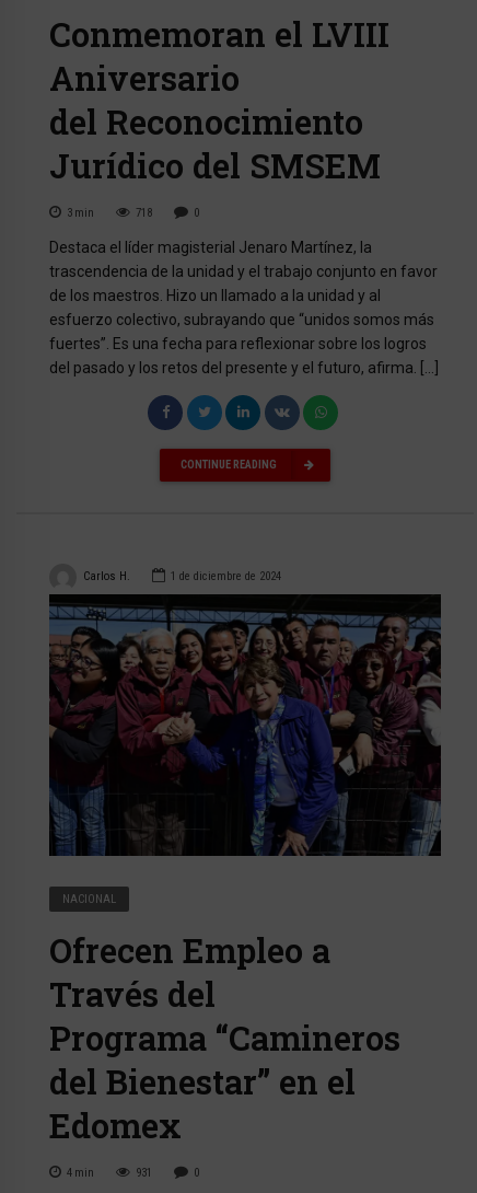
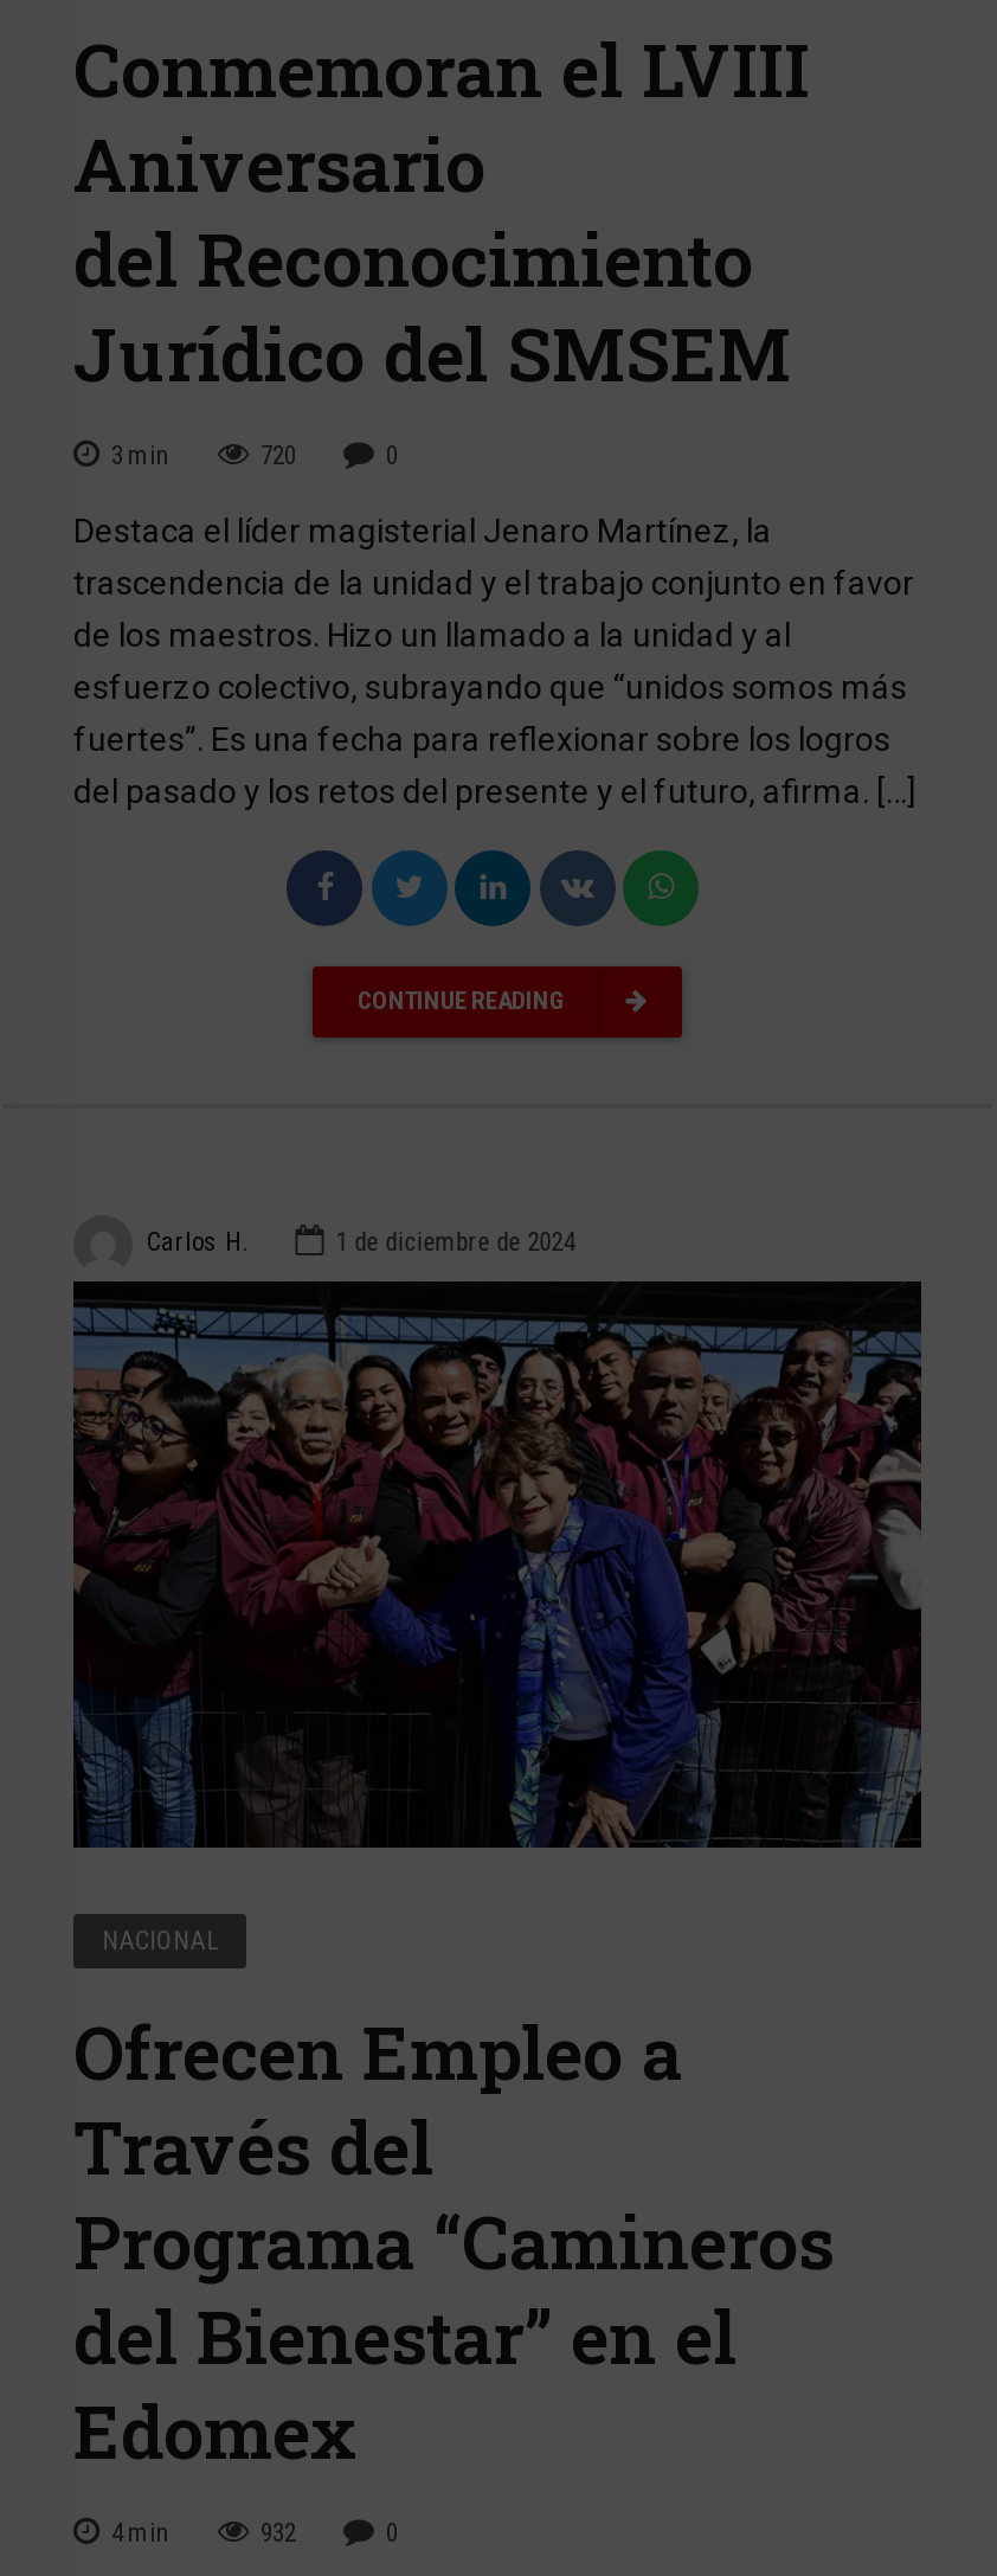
[136,206,152,221] 718 -> [260,442,296,473] 720
[136,1166,152,1180] 931 -> [260,2518,296,2549] 932

